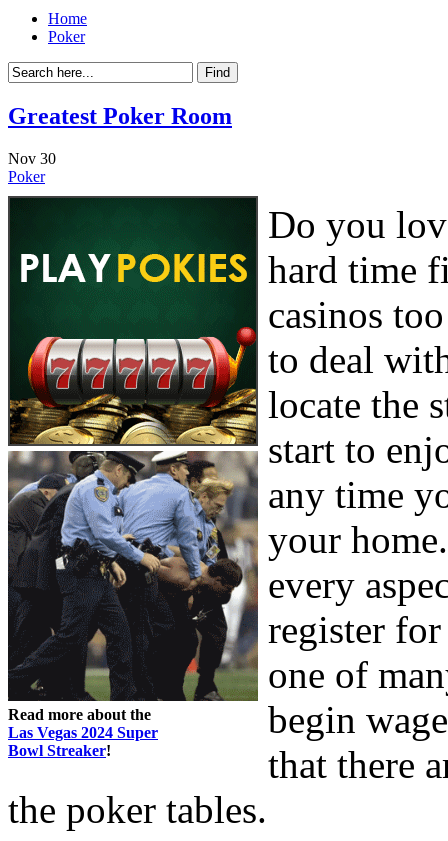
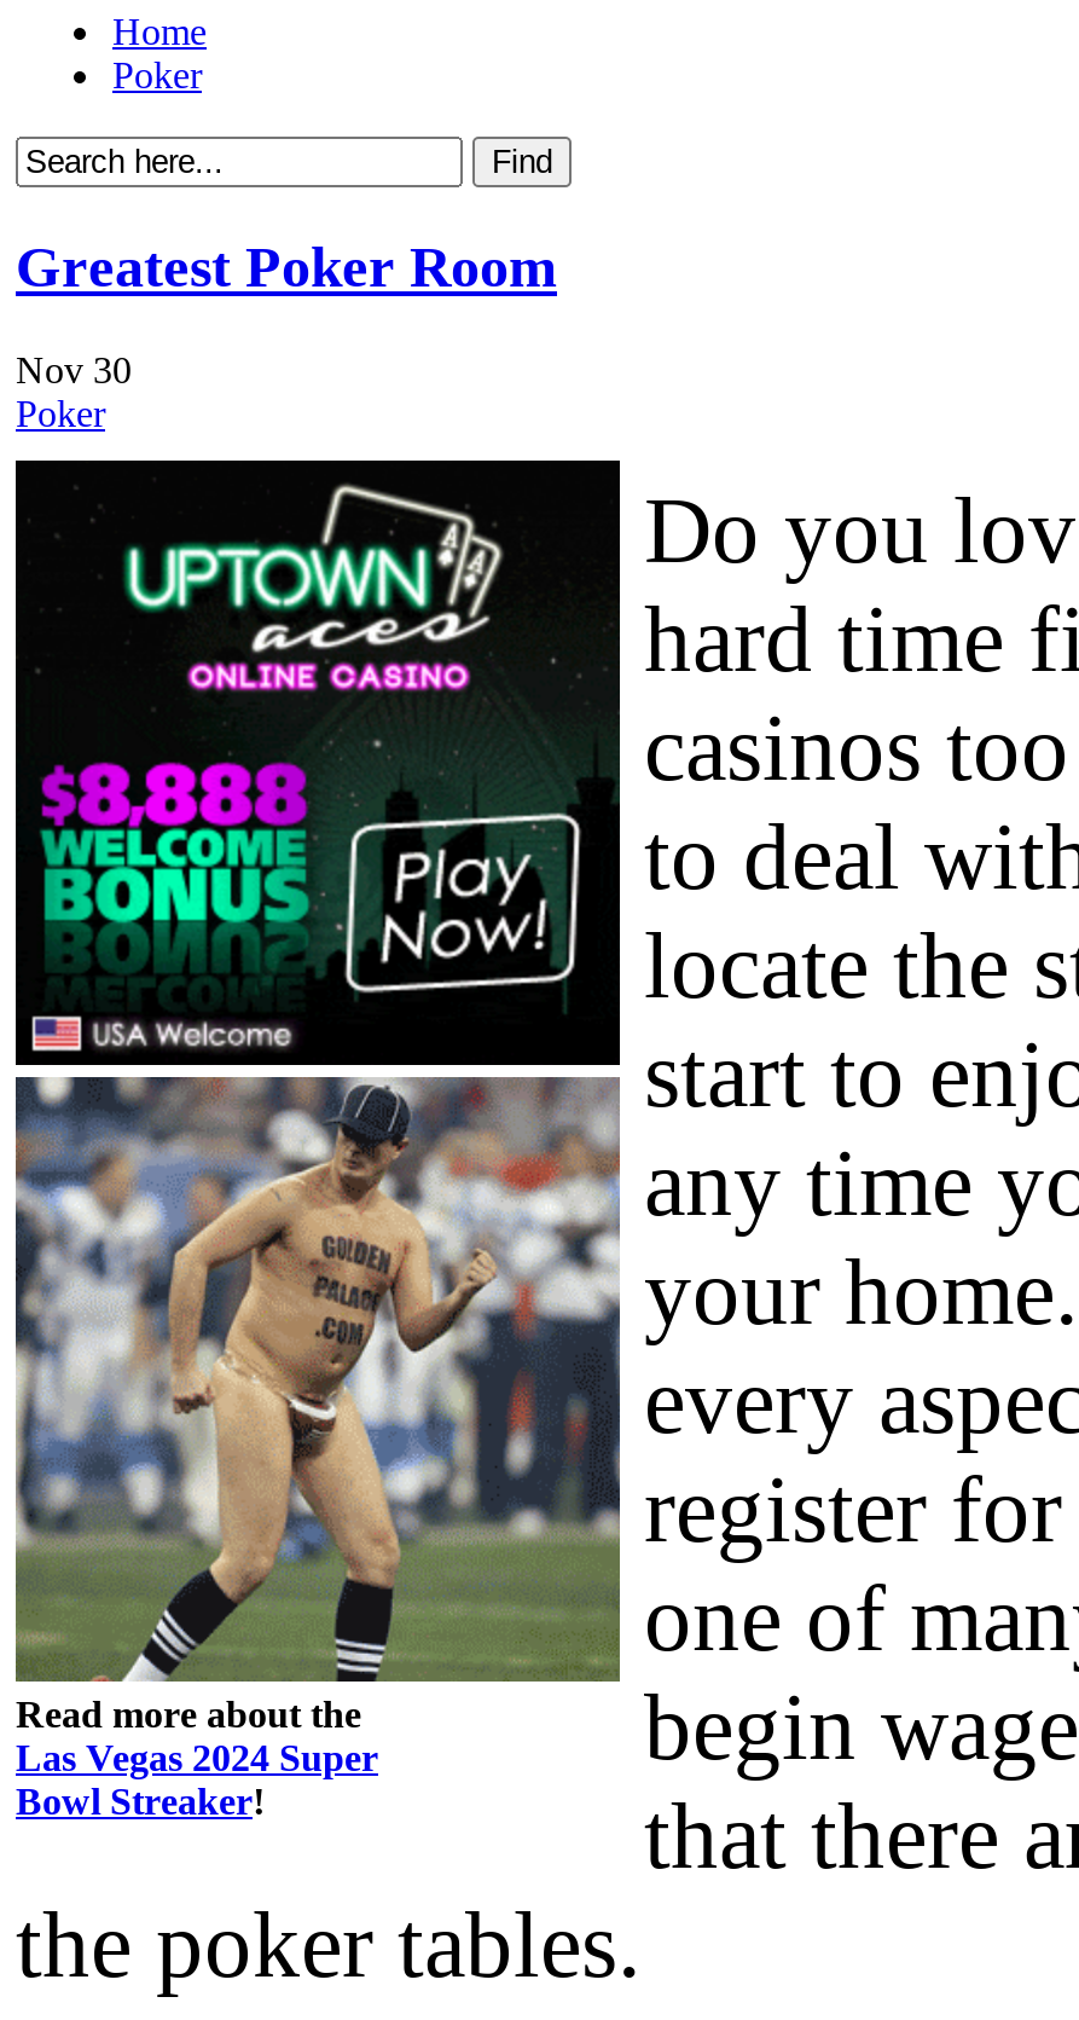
[7,196,259,702] [image] -> [13,463,622,1684] [image]

